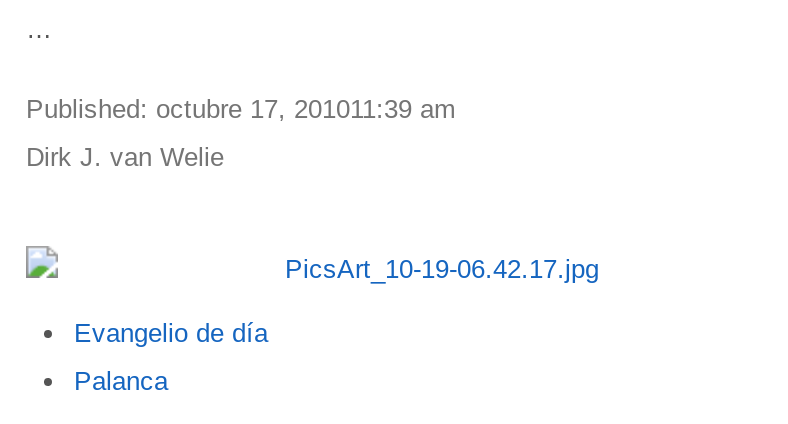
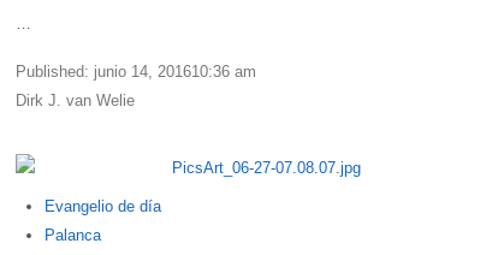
[26,94,456,124] Published: octubre 17, 201011:39 am -> [16,63,256,81] Published: junio 14, 201610:36 am

